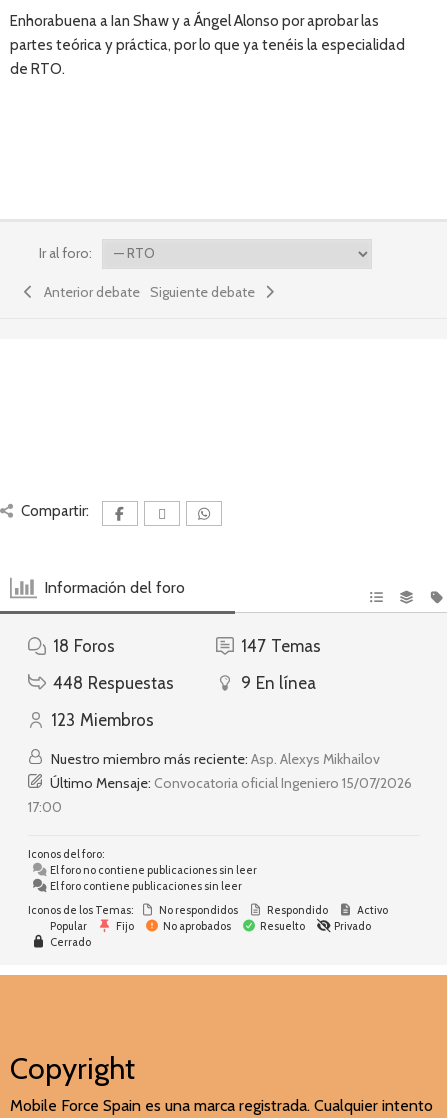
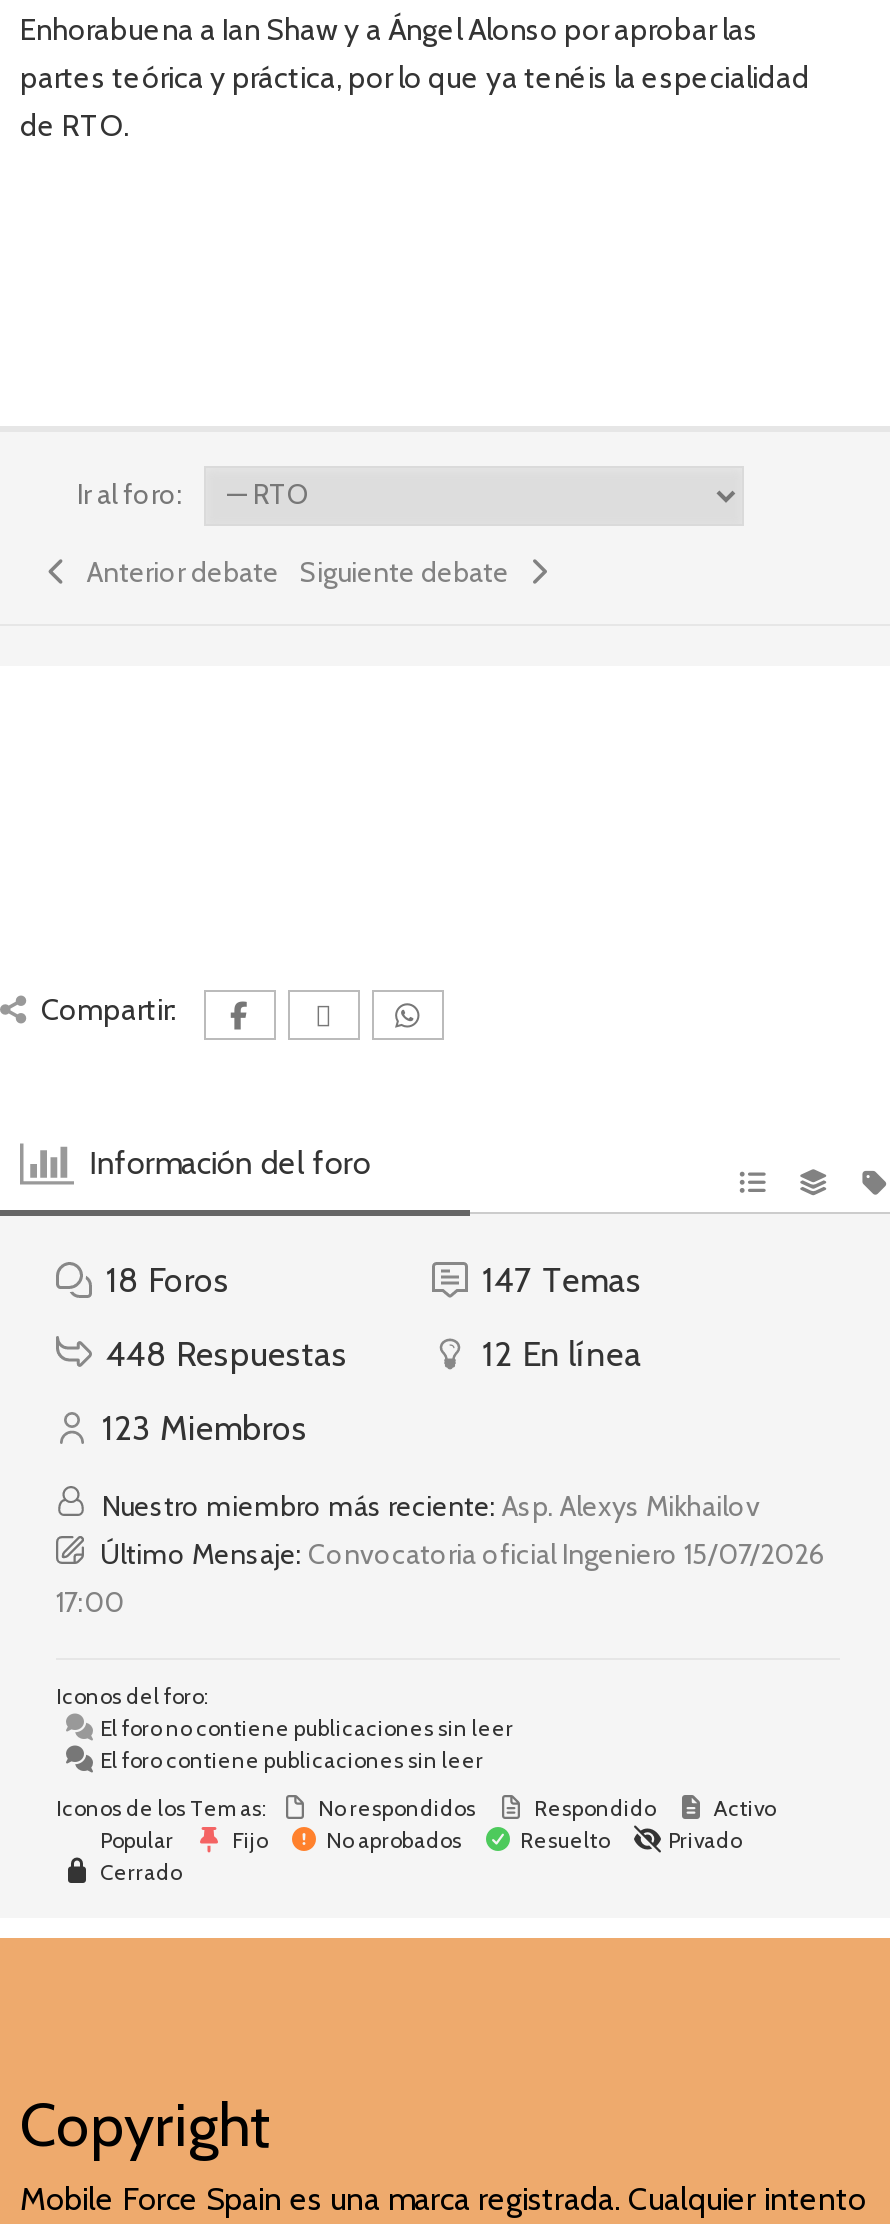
[241,672,316,692] 9 En línea -> [482,1333,642,1373] 12 En línea

